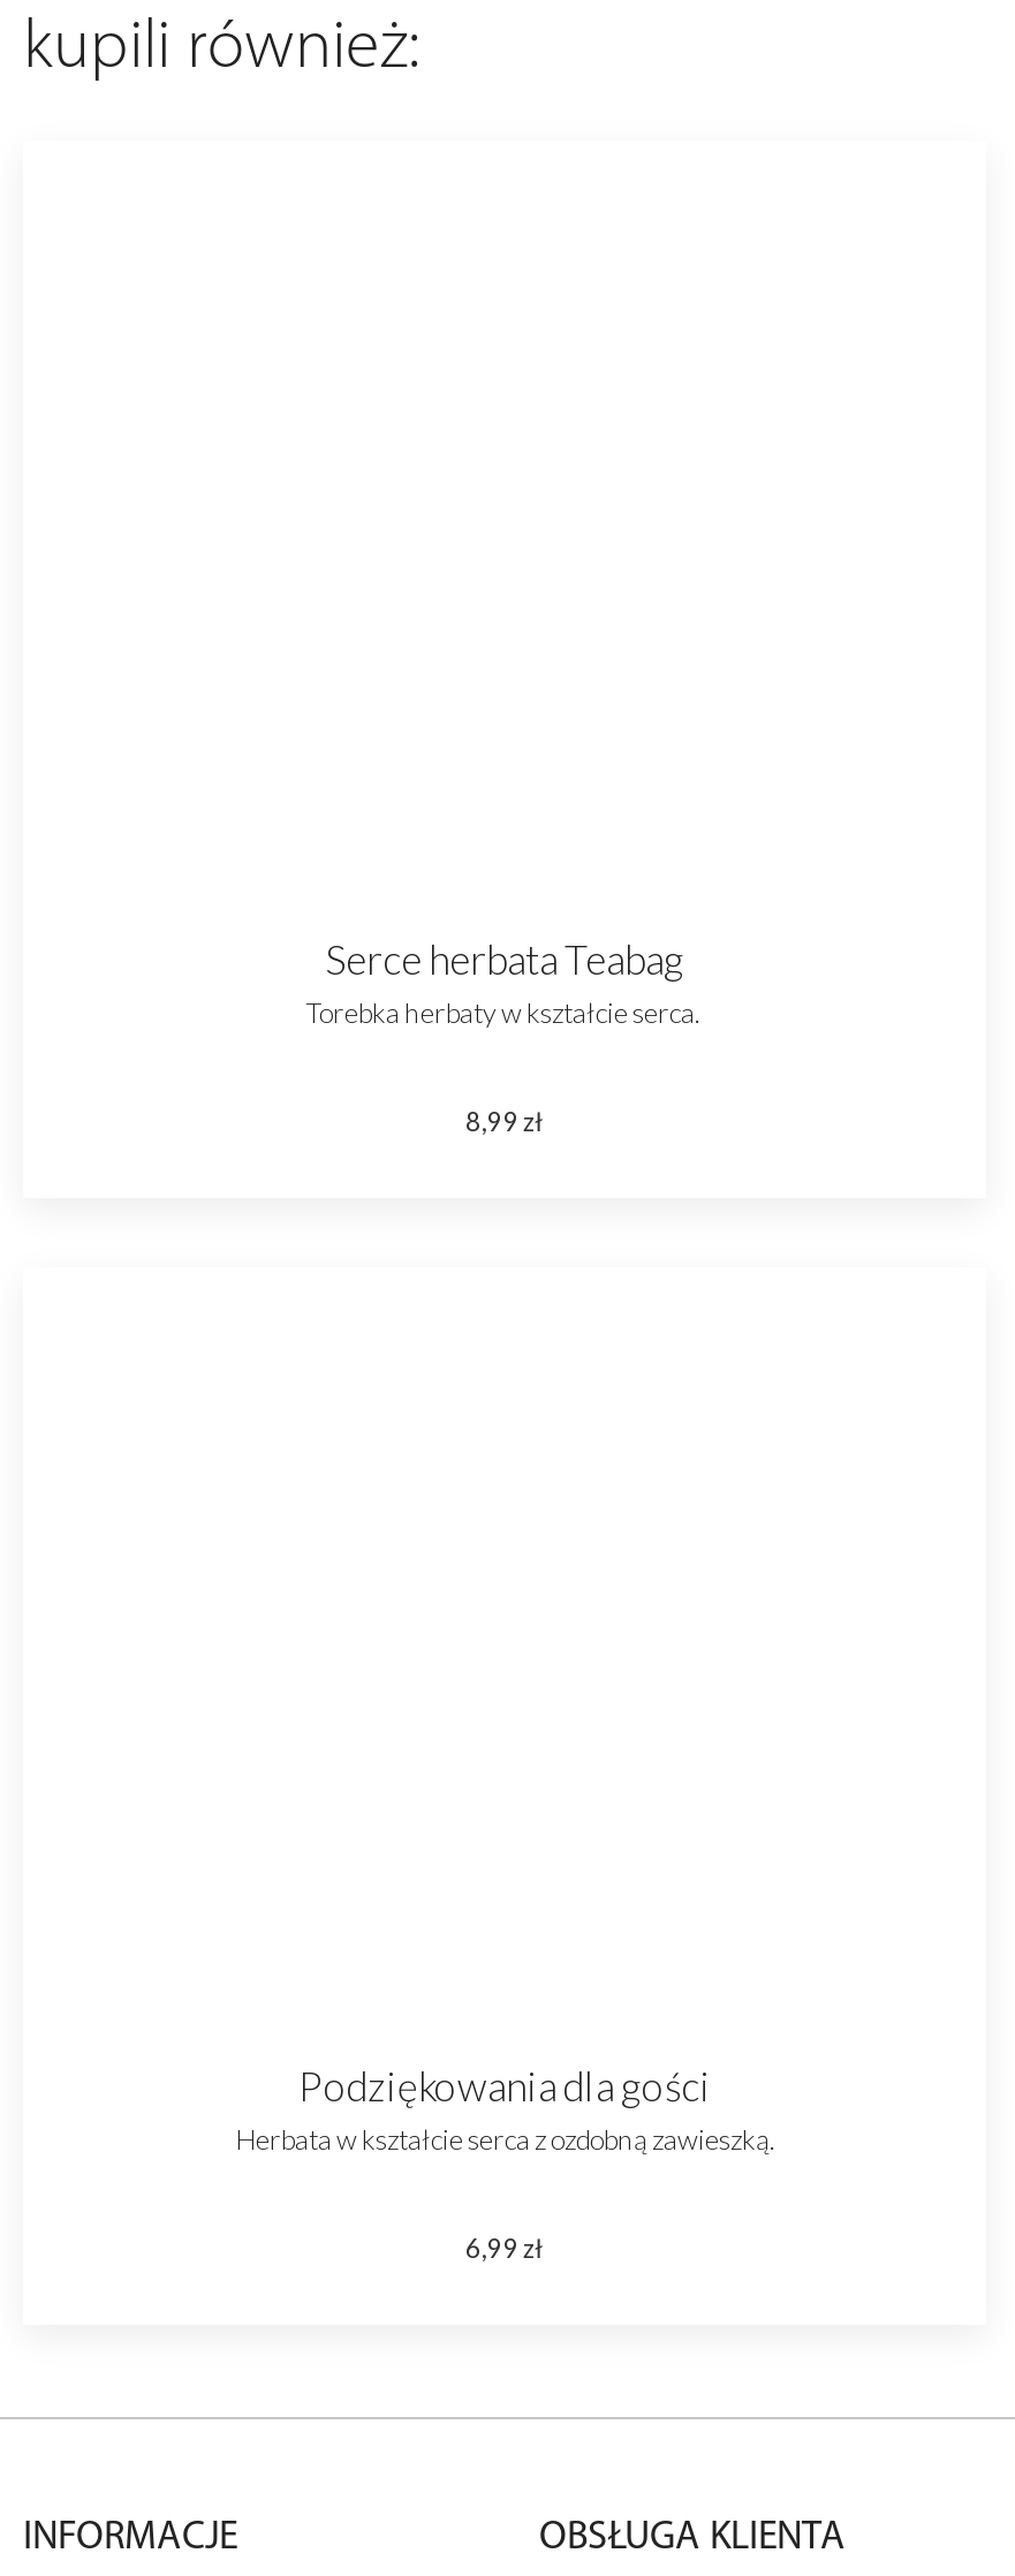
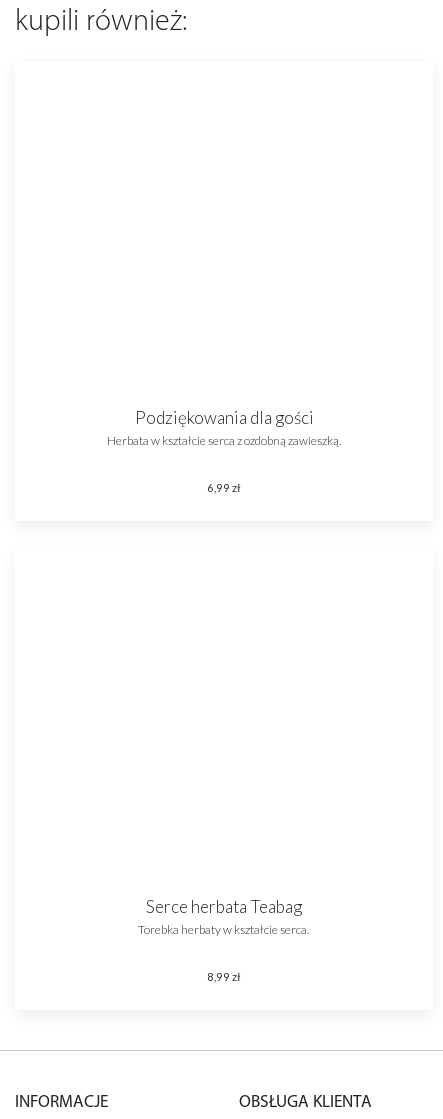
moved [305,935,704,1135] -> [137,896,310,983]: Serce herbata Teabag | Torebka herbaty w kształcie serca. | 8,99 zł
moved [235,2062,774,2262] -> [107,407,341,494]: Podziękowania dla gości | Herbata w kształcie serca z ozdobną zawieszką. | 6,99 zł

